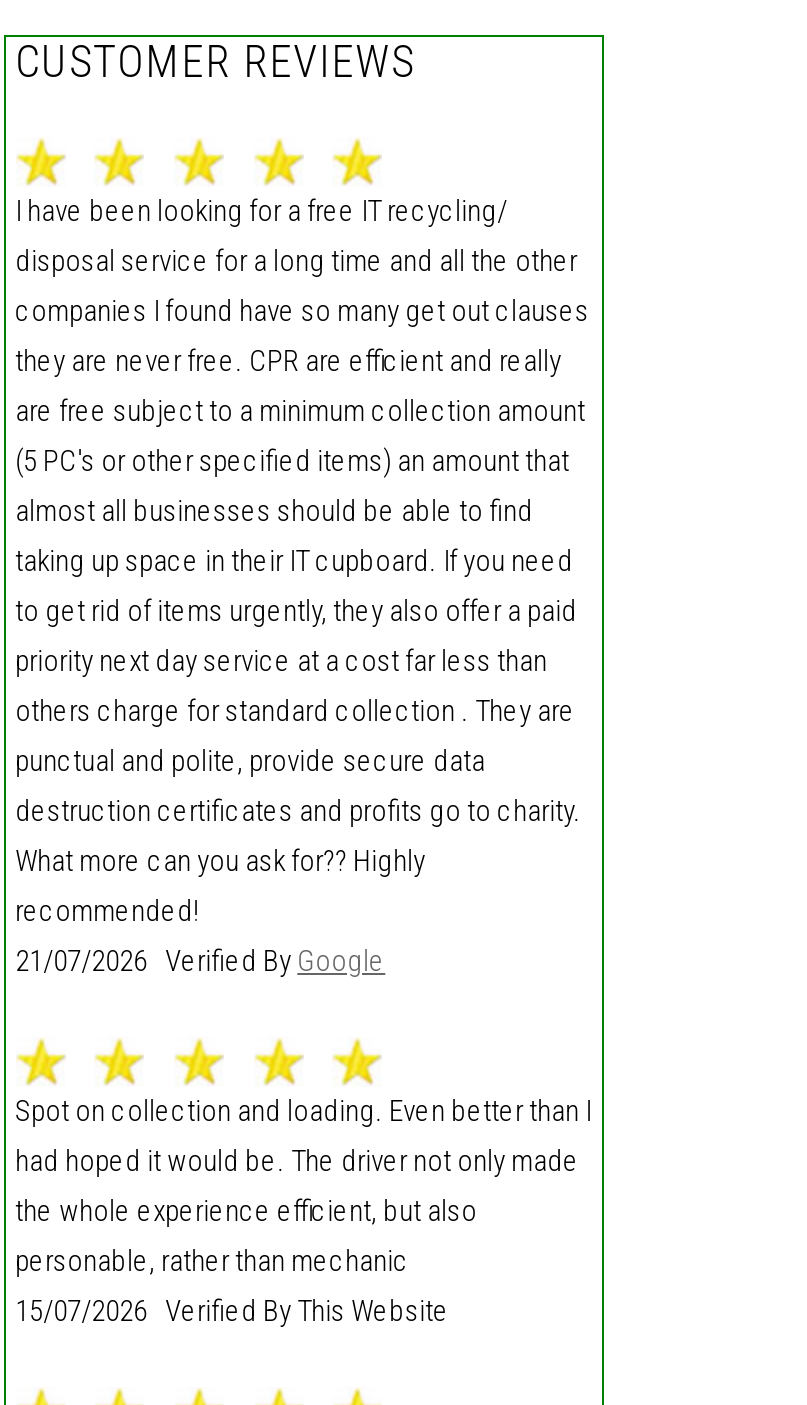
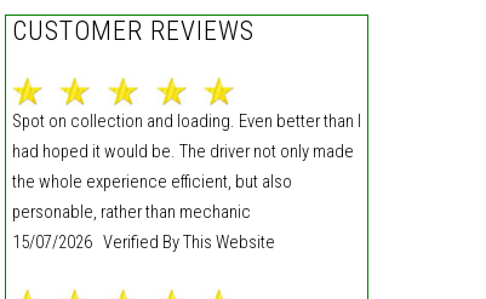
[15,193,589,979] I have been looking for a free IT recycling/ | disposal service for a long time and all the other | companies I found have so many get out clauses | they are never free. CPR are efficient and really | are free subject to a minimum collection amount | (5 PC's or other specified items) an amount that | almost all businesses should be able to find | taking up space in their IT cupboard. If you need | to get rid of items urgently, they also offer a paid | priority next day service at a cost far less than | others charge for standard collection . They are | punctual and polite, provide secure data | destruction certificates and profits go to charity. | What more can you ask for?? Highly | recommended! | 21/07/2026 Verified By Google -> none

